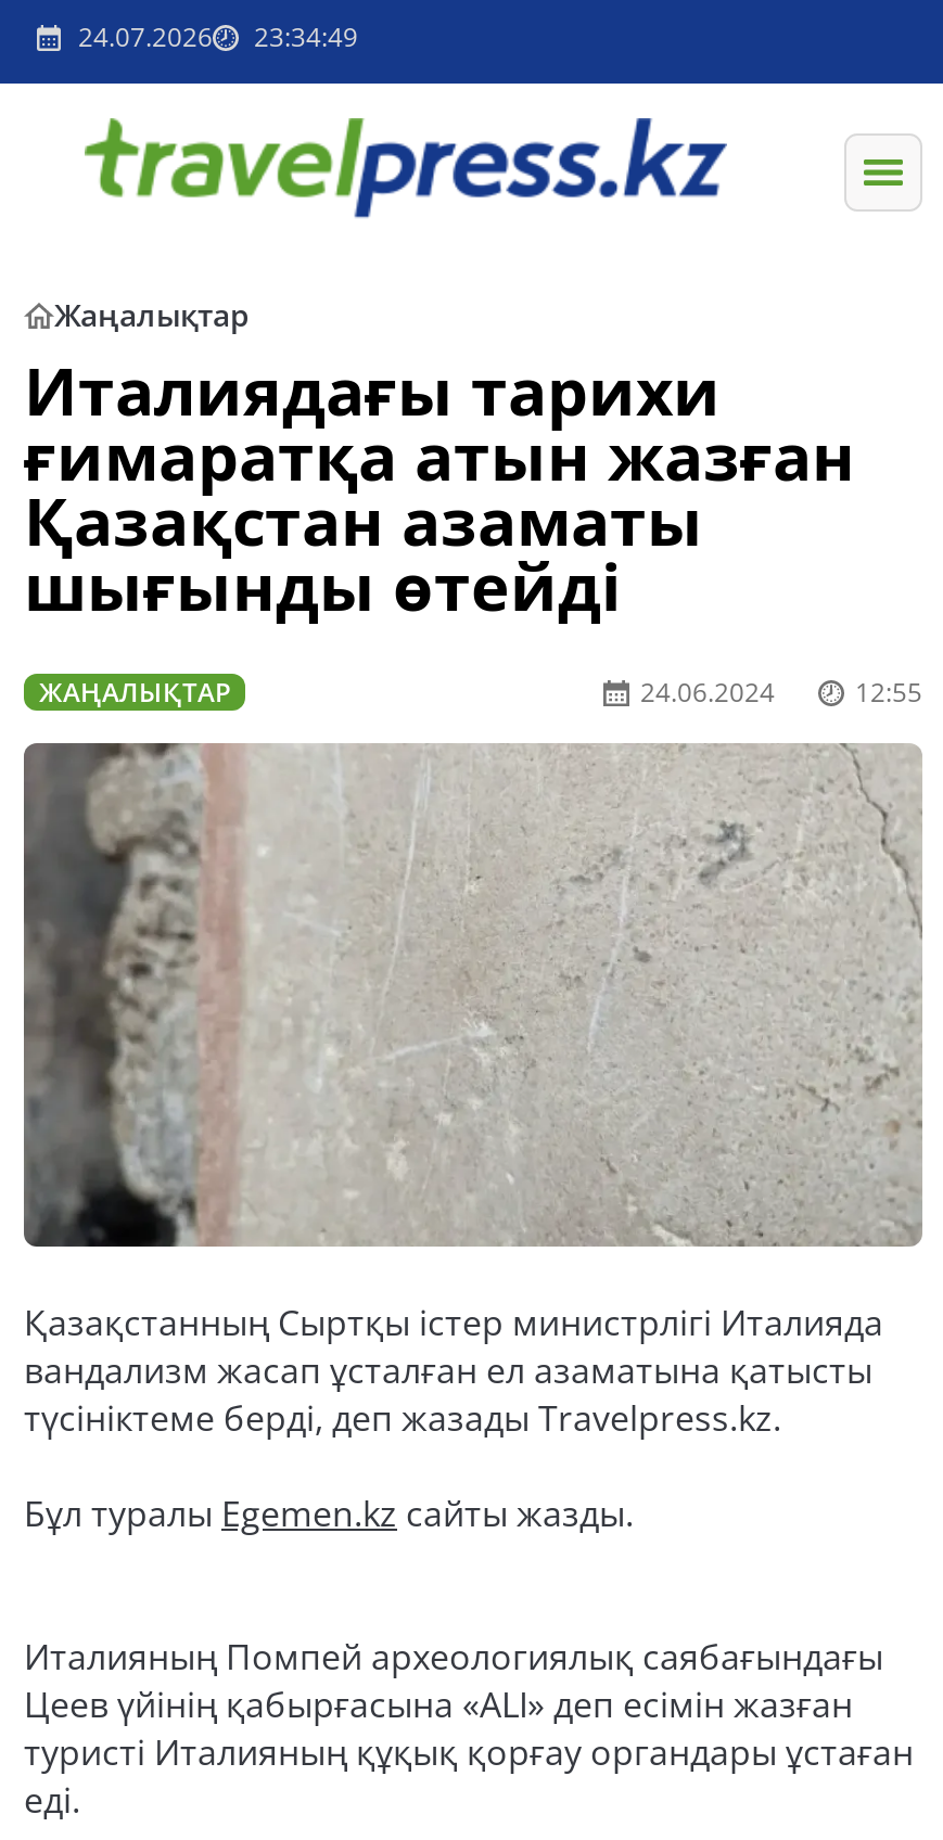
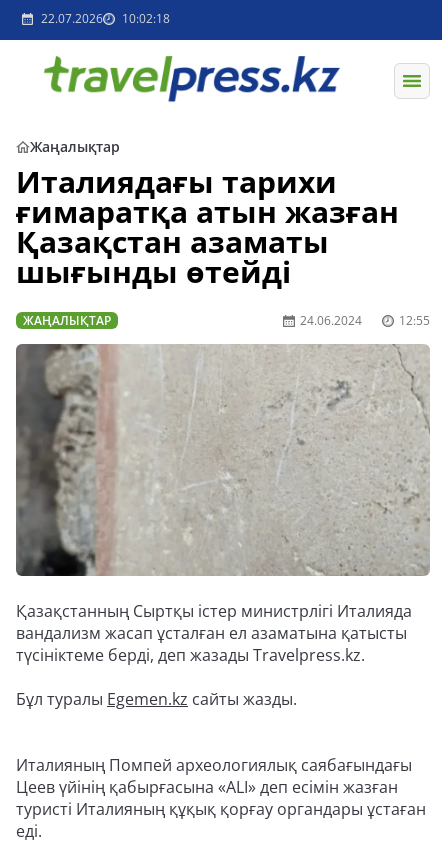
[78,18,213,55] 24.07.2026 -> [41,10,103,27] 22.07.2026
[254,18,358,55] 23:34:49 -> [122,10,170,27] 10:02:18

